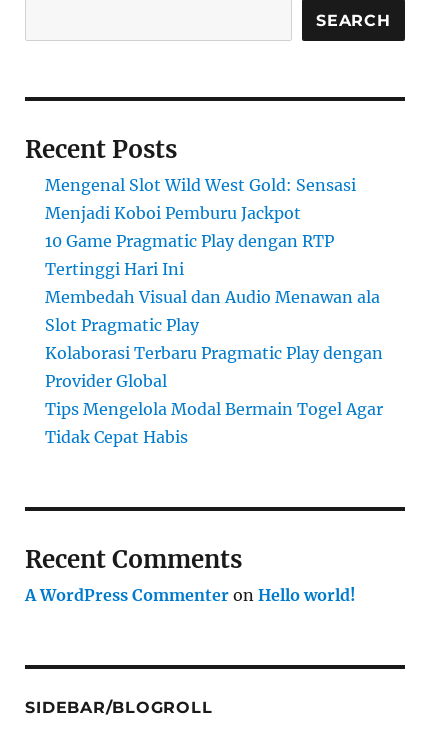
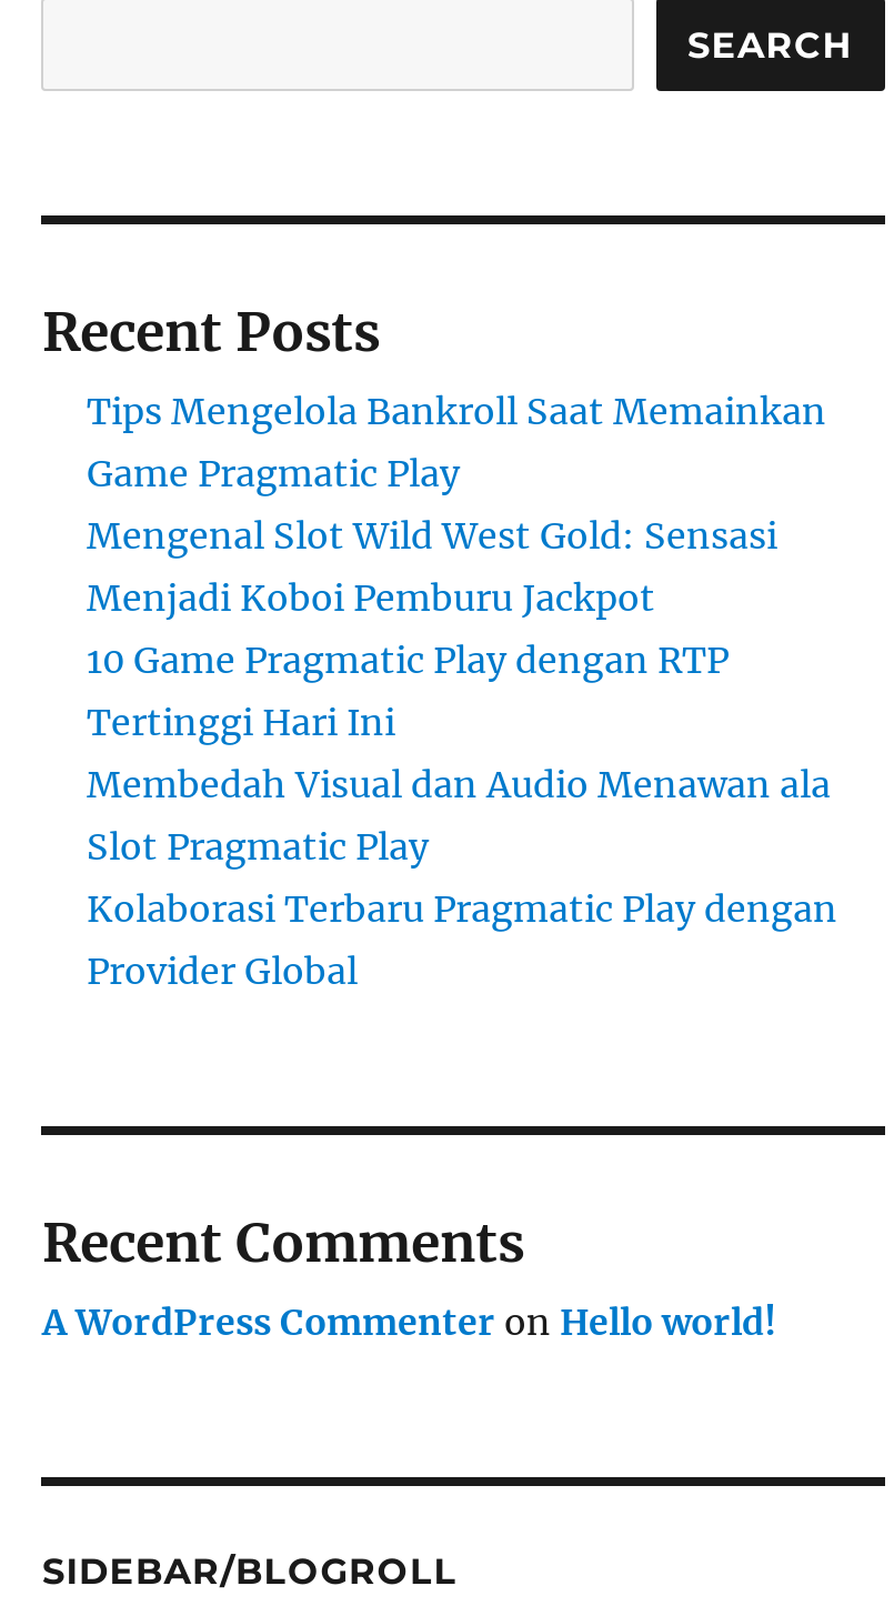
none -> [87,389,826,496] Tips Mengelola Bankroll Saat Memainkan | Game Pragmatic Play
moved [45,175,383,391] -> [87,513,837,993]: Mengenal Slot Wild West Gold: Sensasi | Menjadi Koboi Pemburu Jackpot | 10 Game Pragmatic Play dengan RTP | Tertinggi Hari Ini | Membedah Visual dan Audio Menawan ala | Slot Pragmatic Play | Kolaborasi Terbaru Pragmatic Play dengan | Provider Global
[45,399,383,447] Tips Mengelola Modal Bermain Togel Agar | Tidak Cepat Habis -> none

